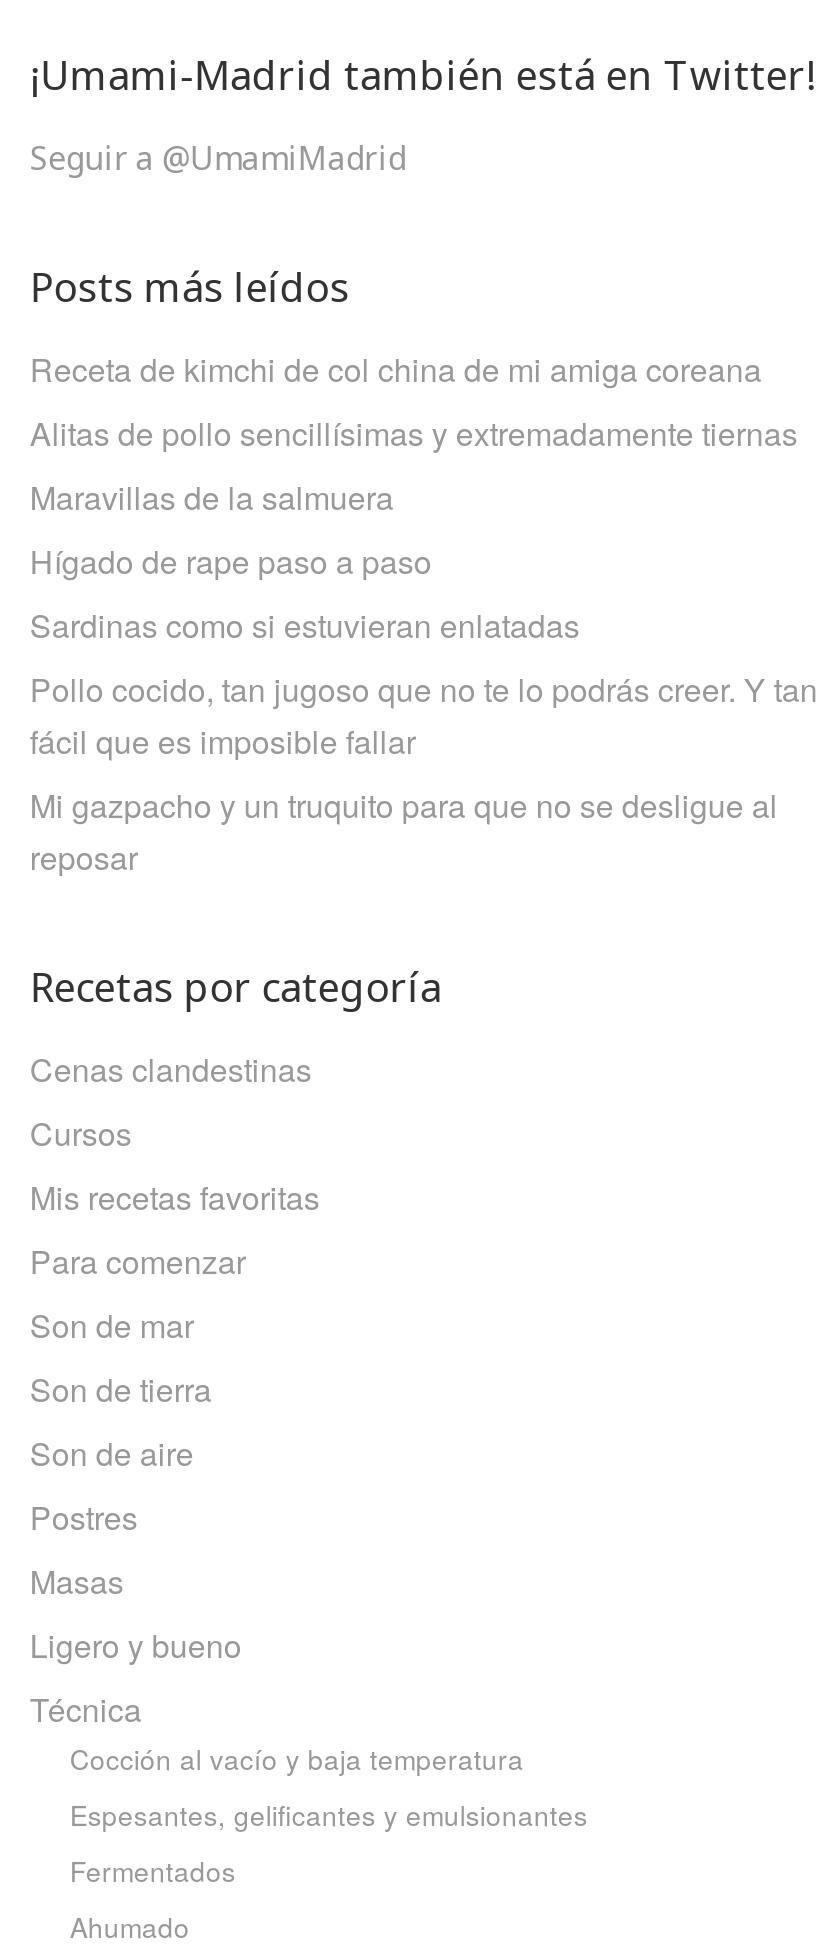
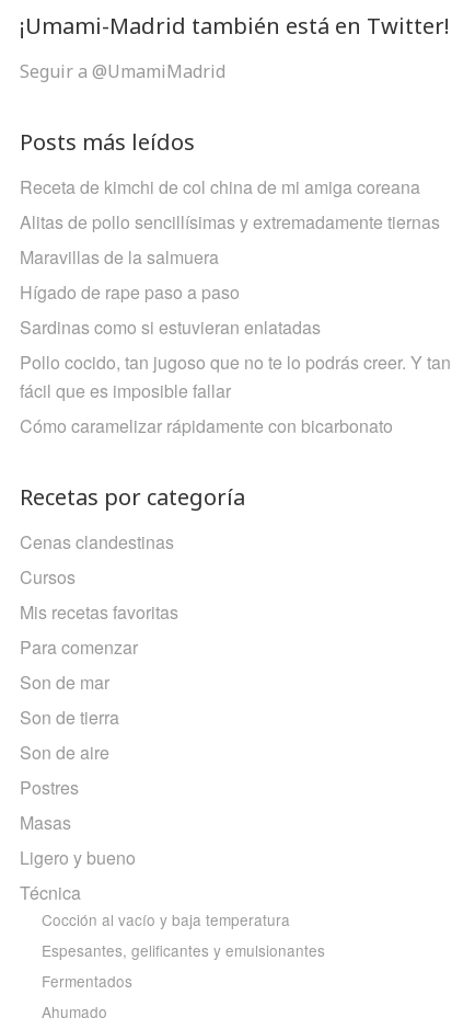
[30,783,778,881] Mi gazpacho y un truquito para que no se desligue al | reposar -> [20,413,393,439] Cómo caramelizar rápidamente con bicarbonato

